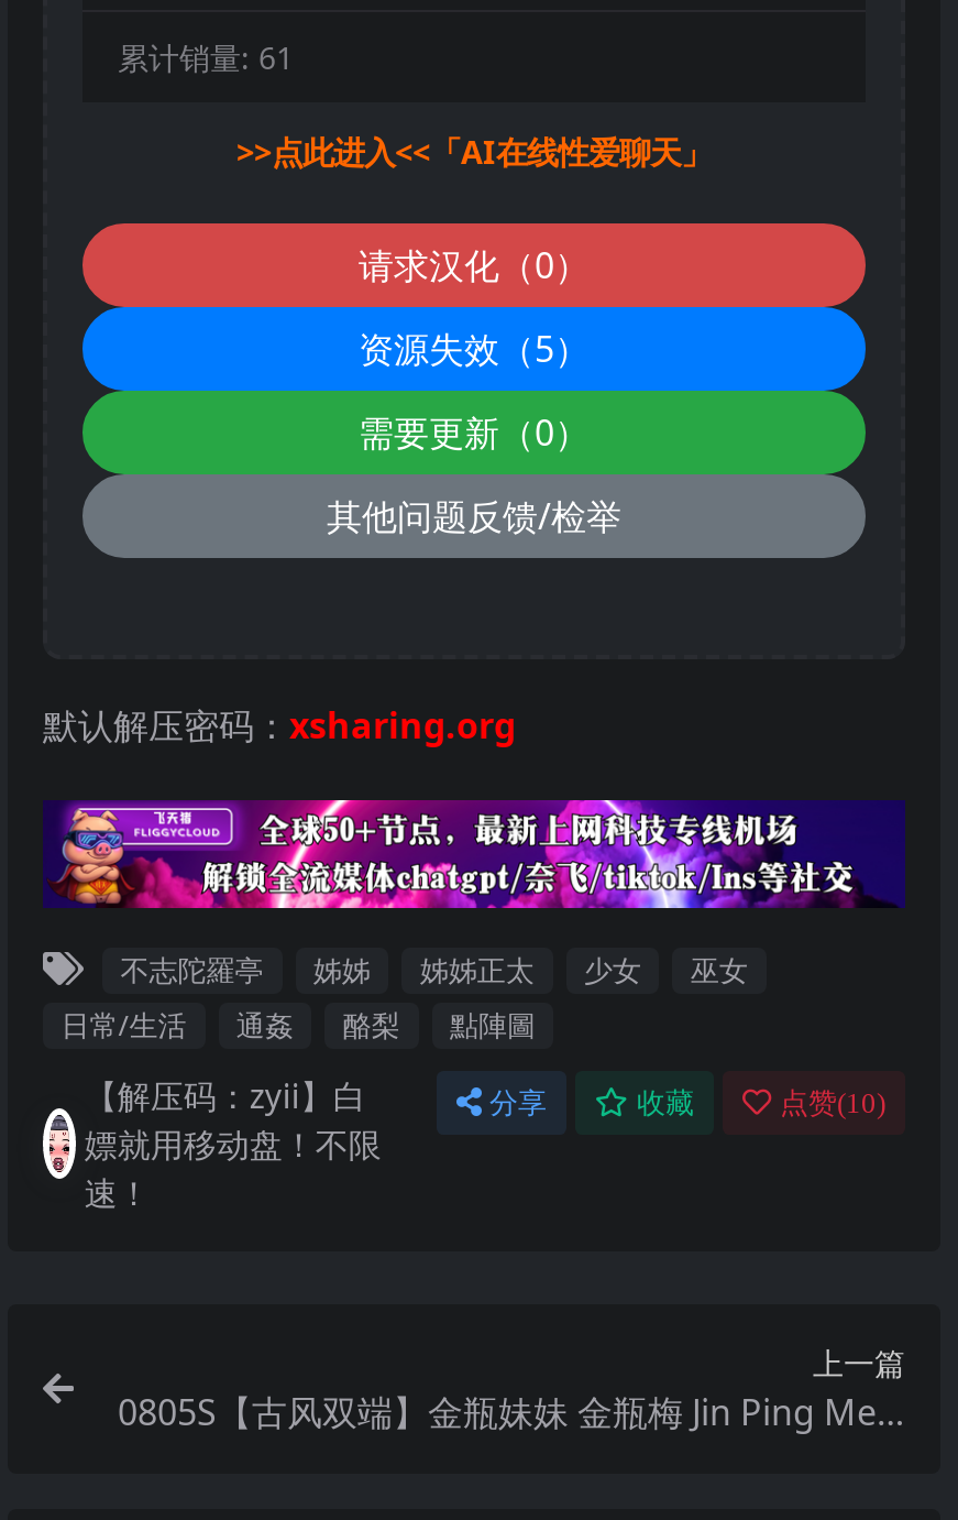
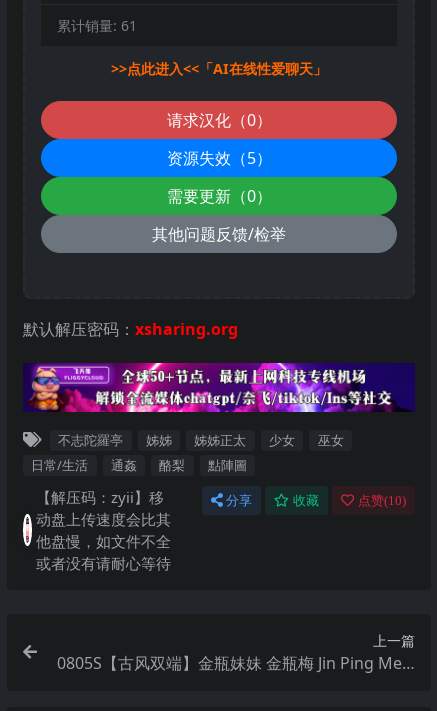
[84,1073,381,1214] 【解压码：zyii】白 | 嫖就用移动盘！不限 | 速！ -> [35,487,170,573] 【解压码：zyii】移 | 动盘上传速度会比其 | 他盘慢，如文件不全 | 或者没有请耐心等待

